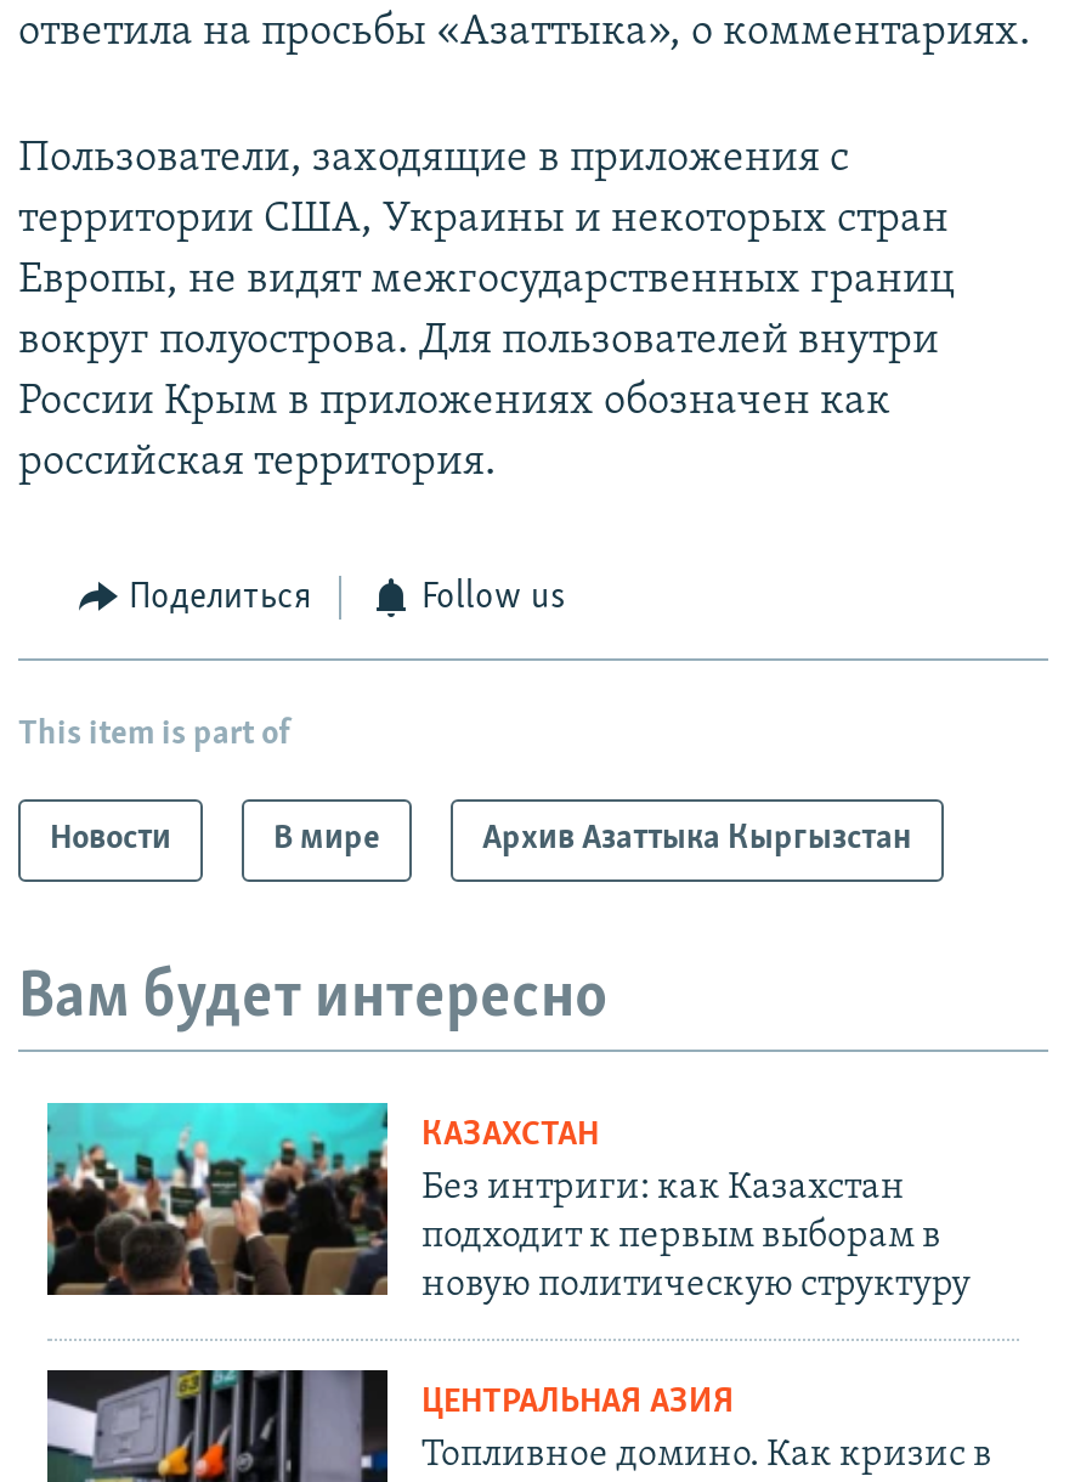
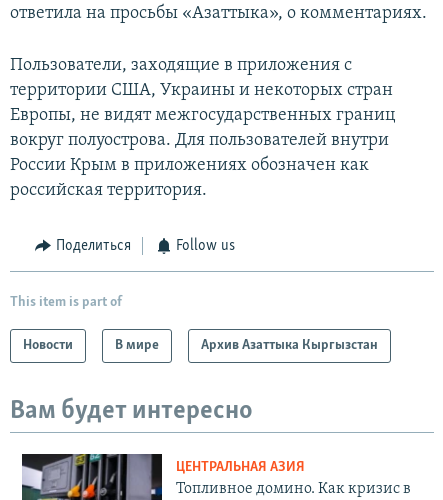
[45,1101,971,1306] [image] | КАЗАХСТАН | Без интриги: как Казахстан | подходит к первым выборам в | новую политическую структуру -> none

